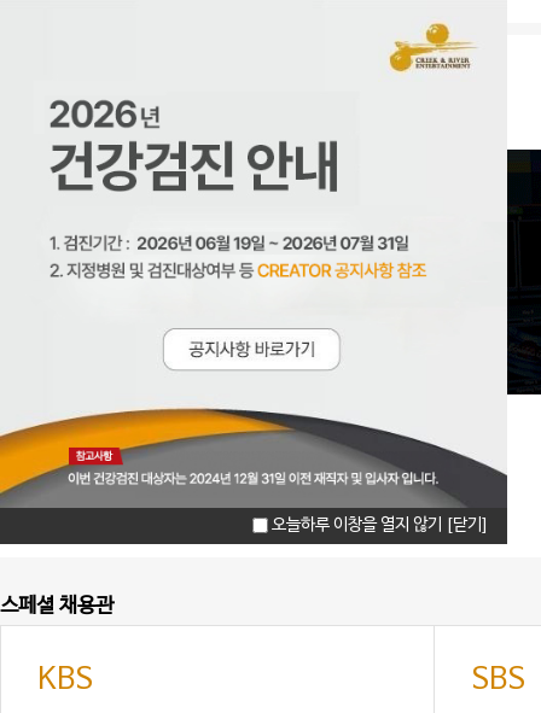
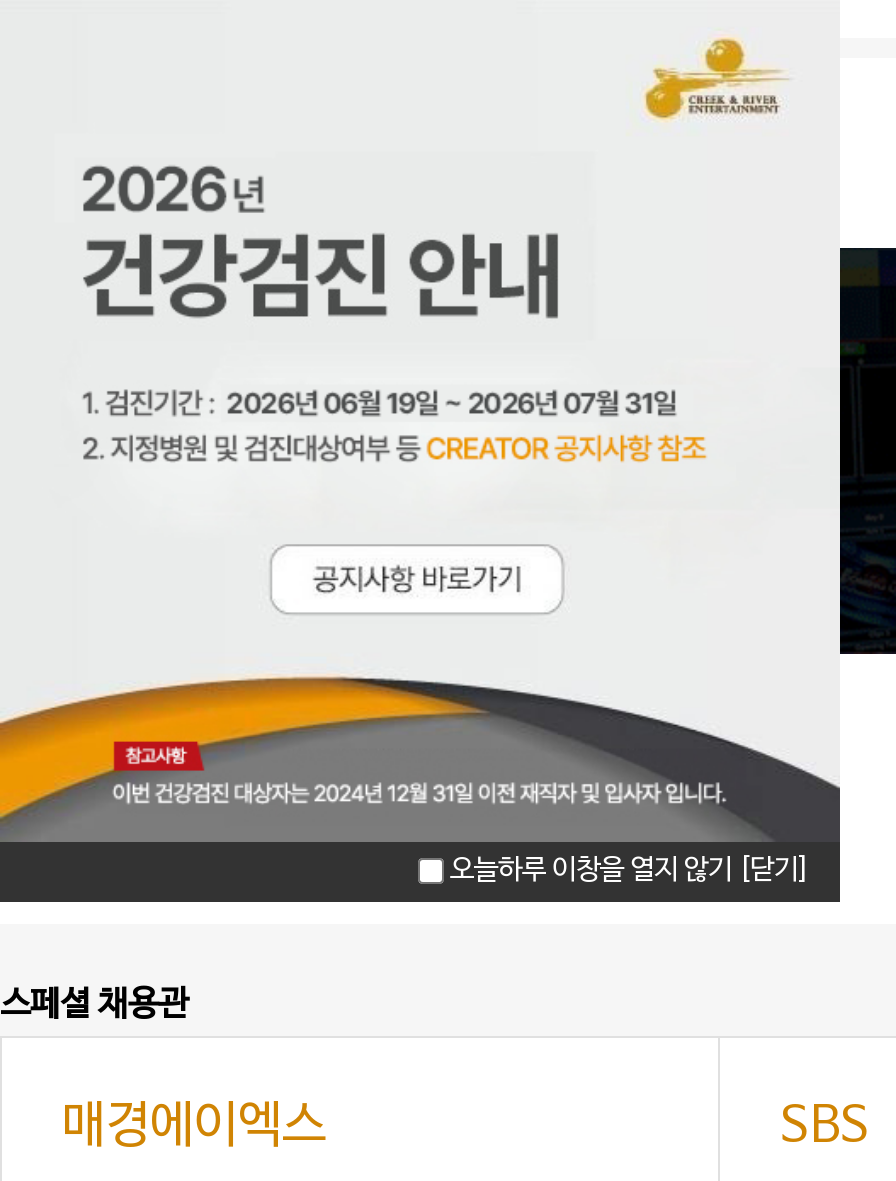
[37,664,93,696] KBS -> [62,1100,326,1154] 매경에이엑스

